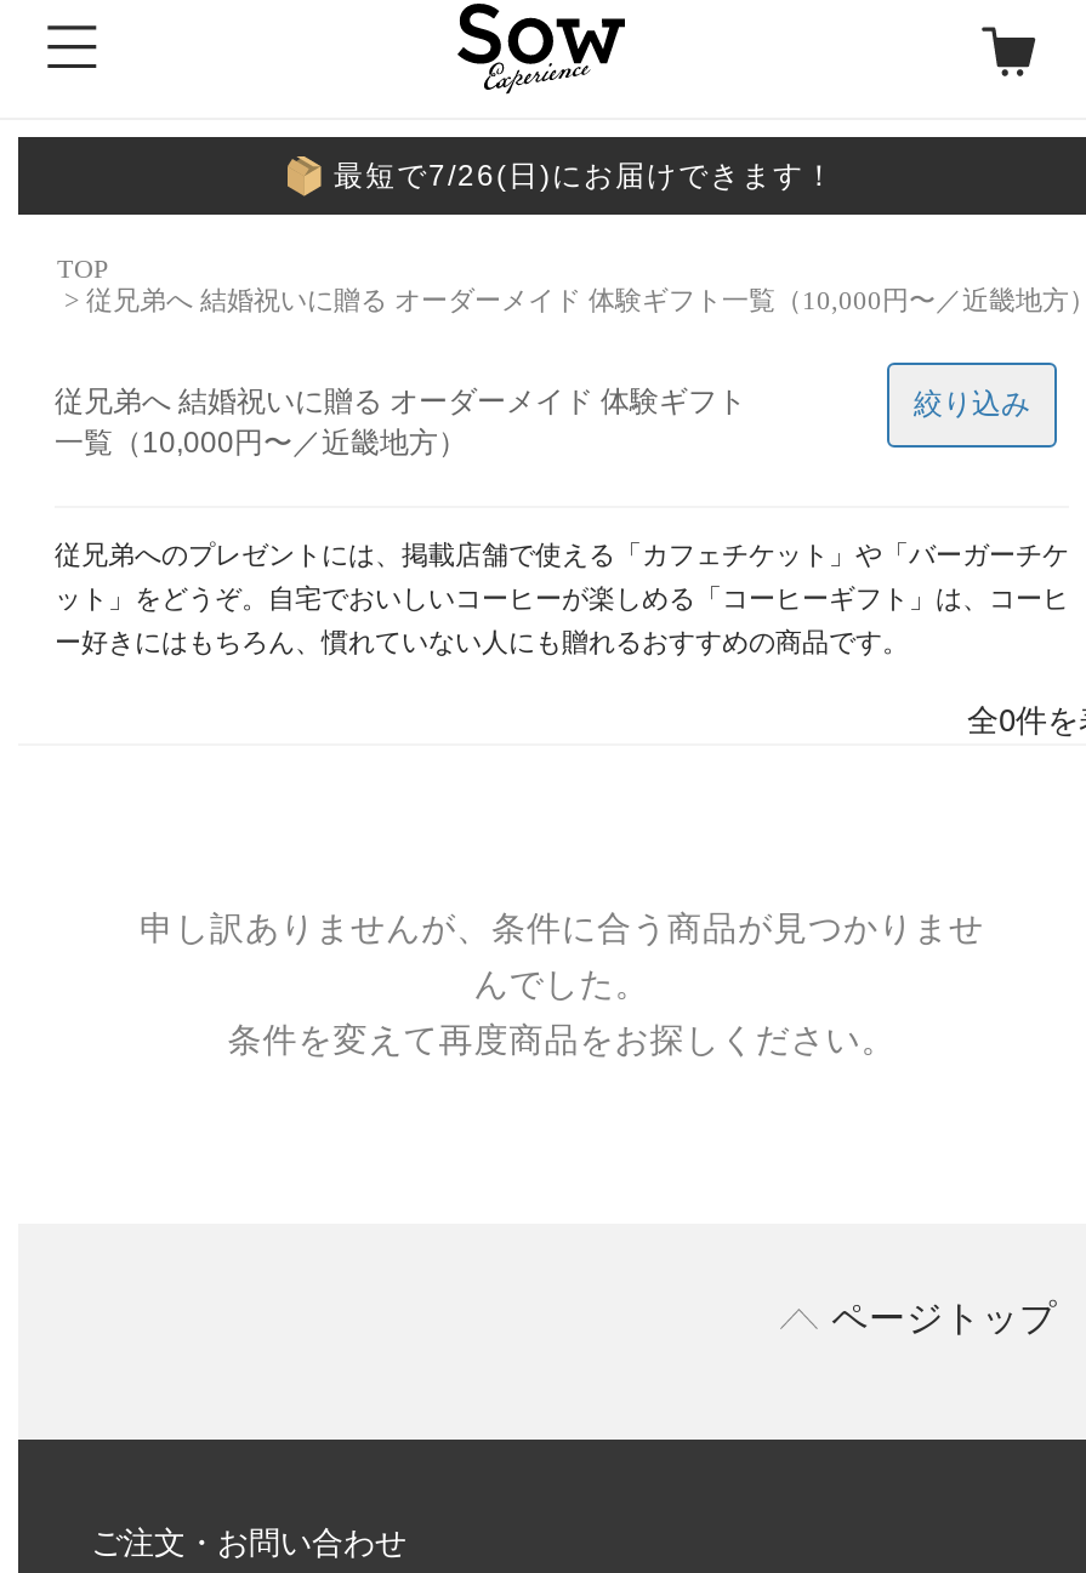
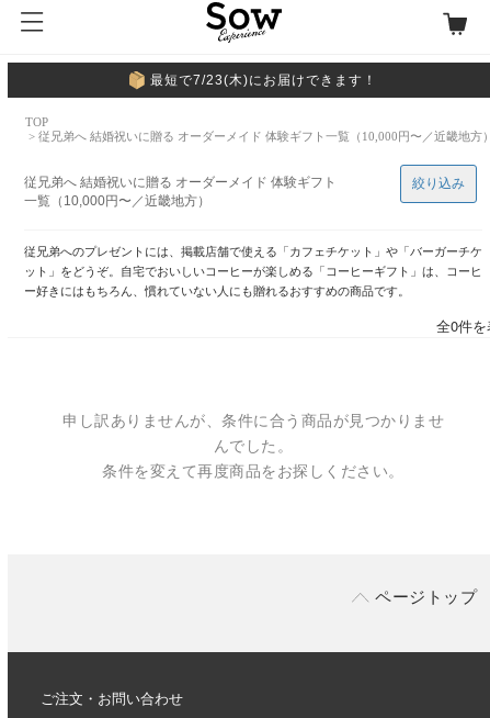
[334,159,836,193] 最短で7/26(日)にお届けできます！ -> [150,72,377,88] 最短で7/23(木)にお届けできます！

